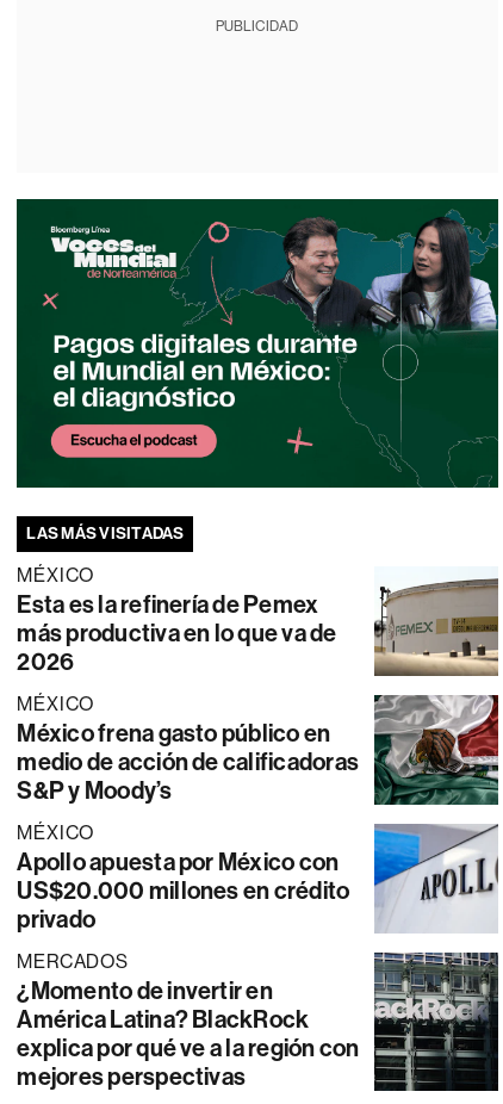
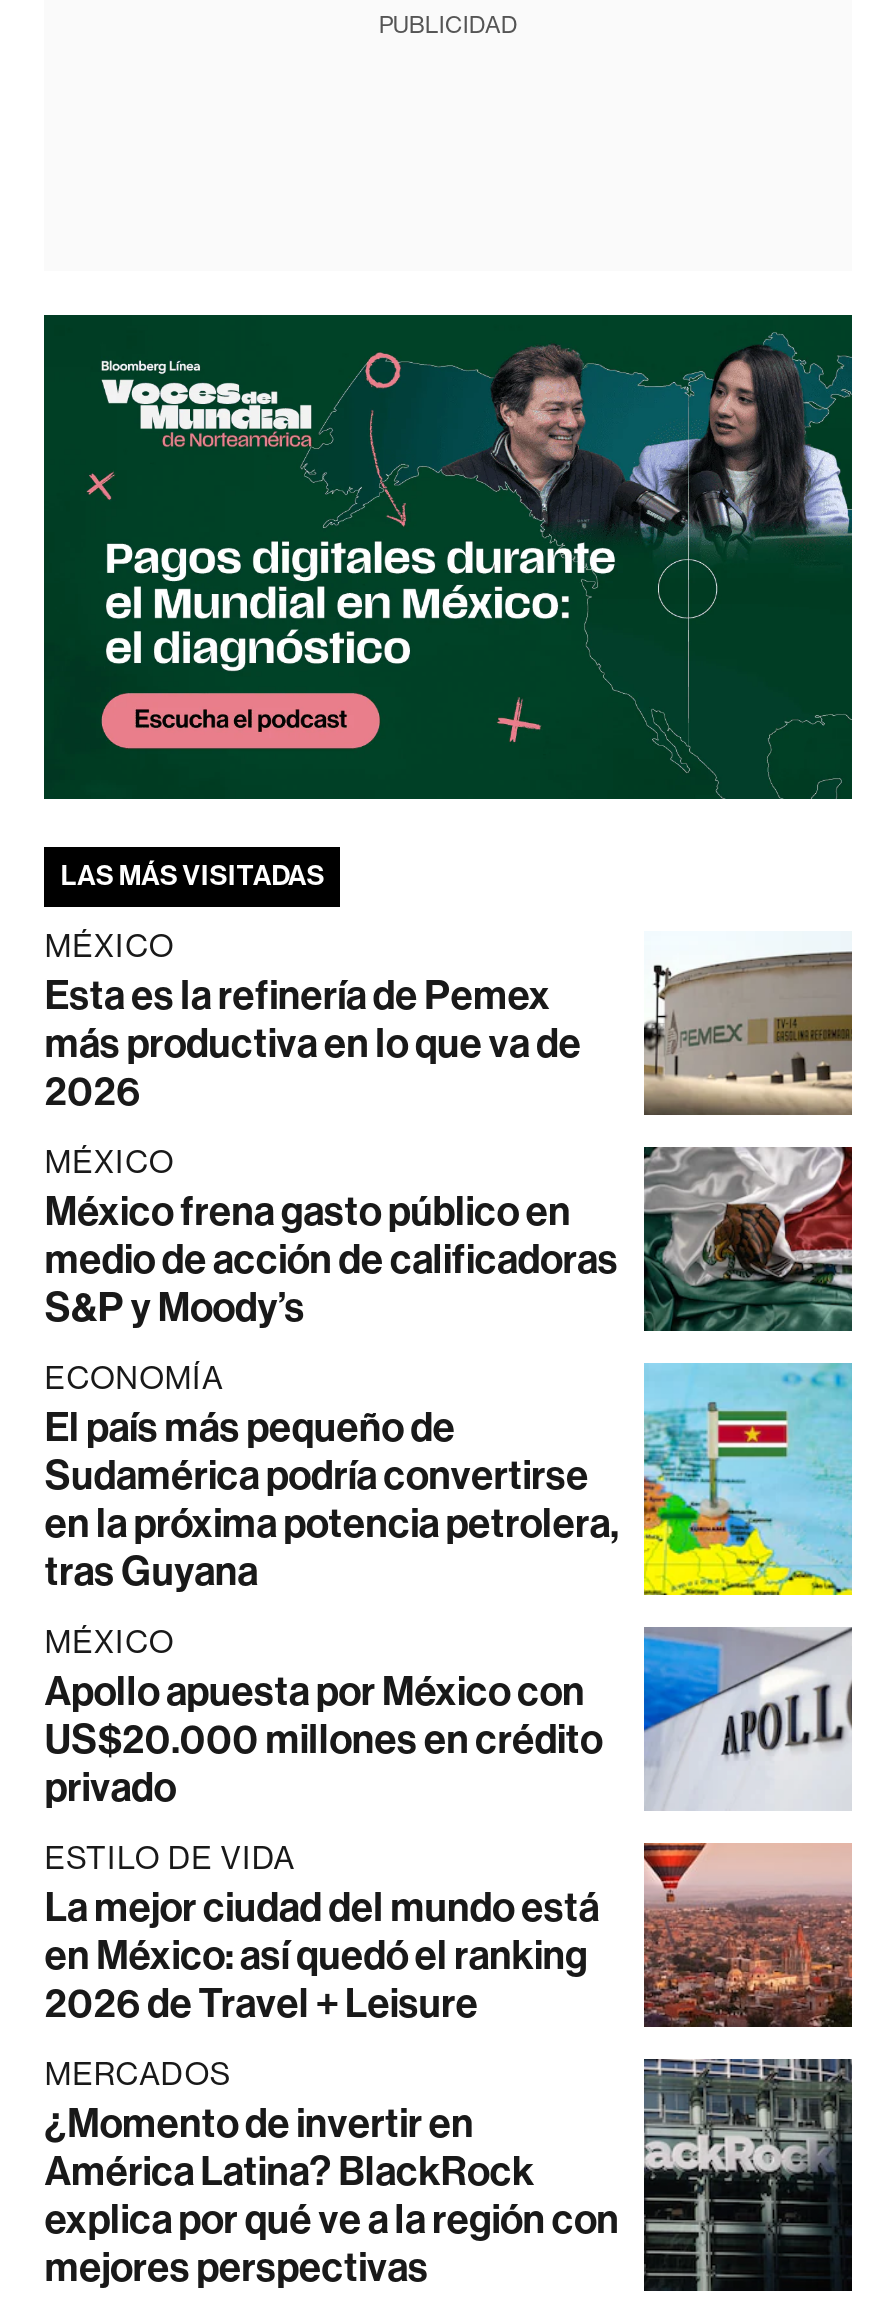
none -> [45,1359,854,1597] [image] | ECONOMÍA | El país más pequeño de | Sudamérica podría convertirse | en la próxima potencia petrolera, | tras Guyana
none -> [45,1839,854,2029] [image] | ESTILO DE VIDA | La mejor ciudad del mundo está | en México: así quedó el ranking | 2026 de Travel + Leisure

